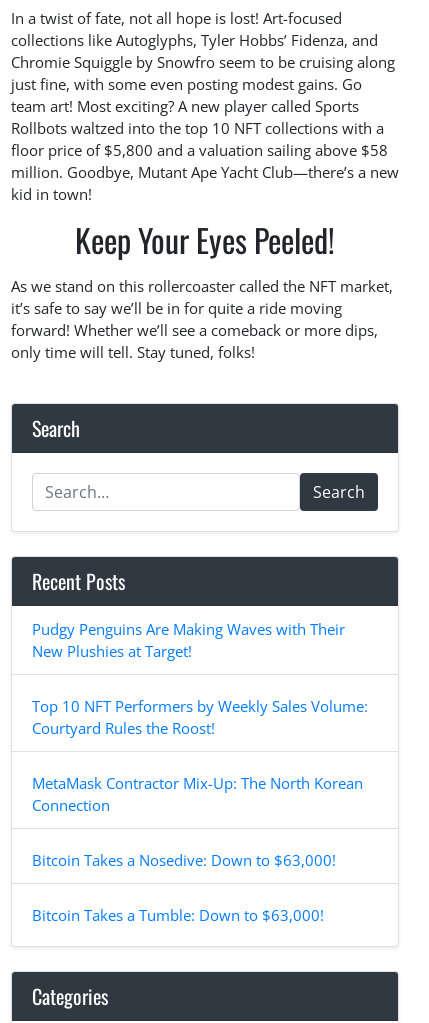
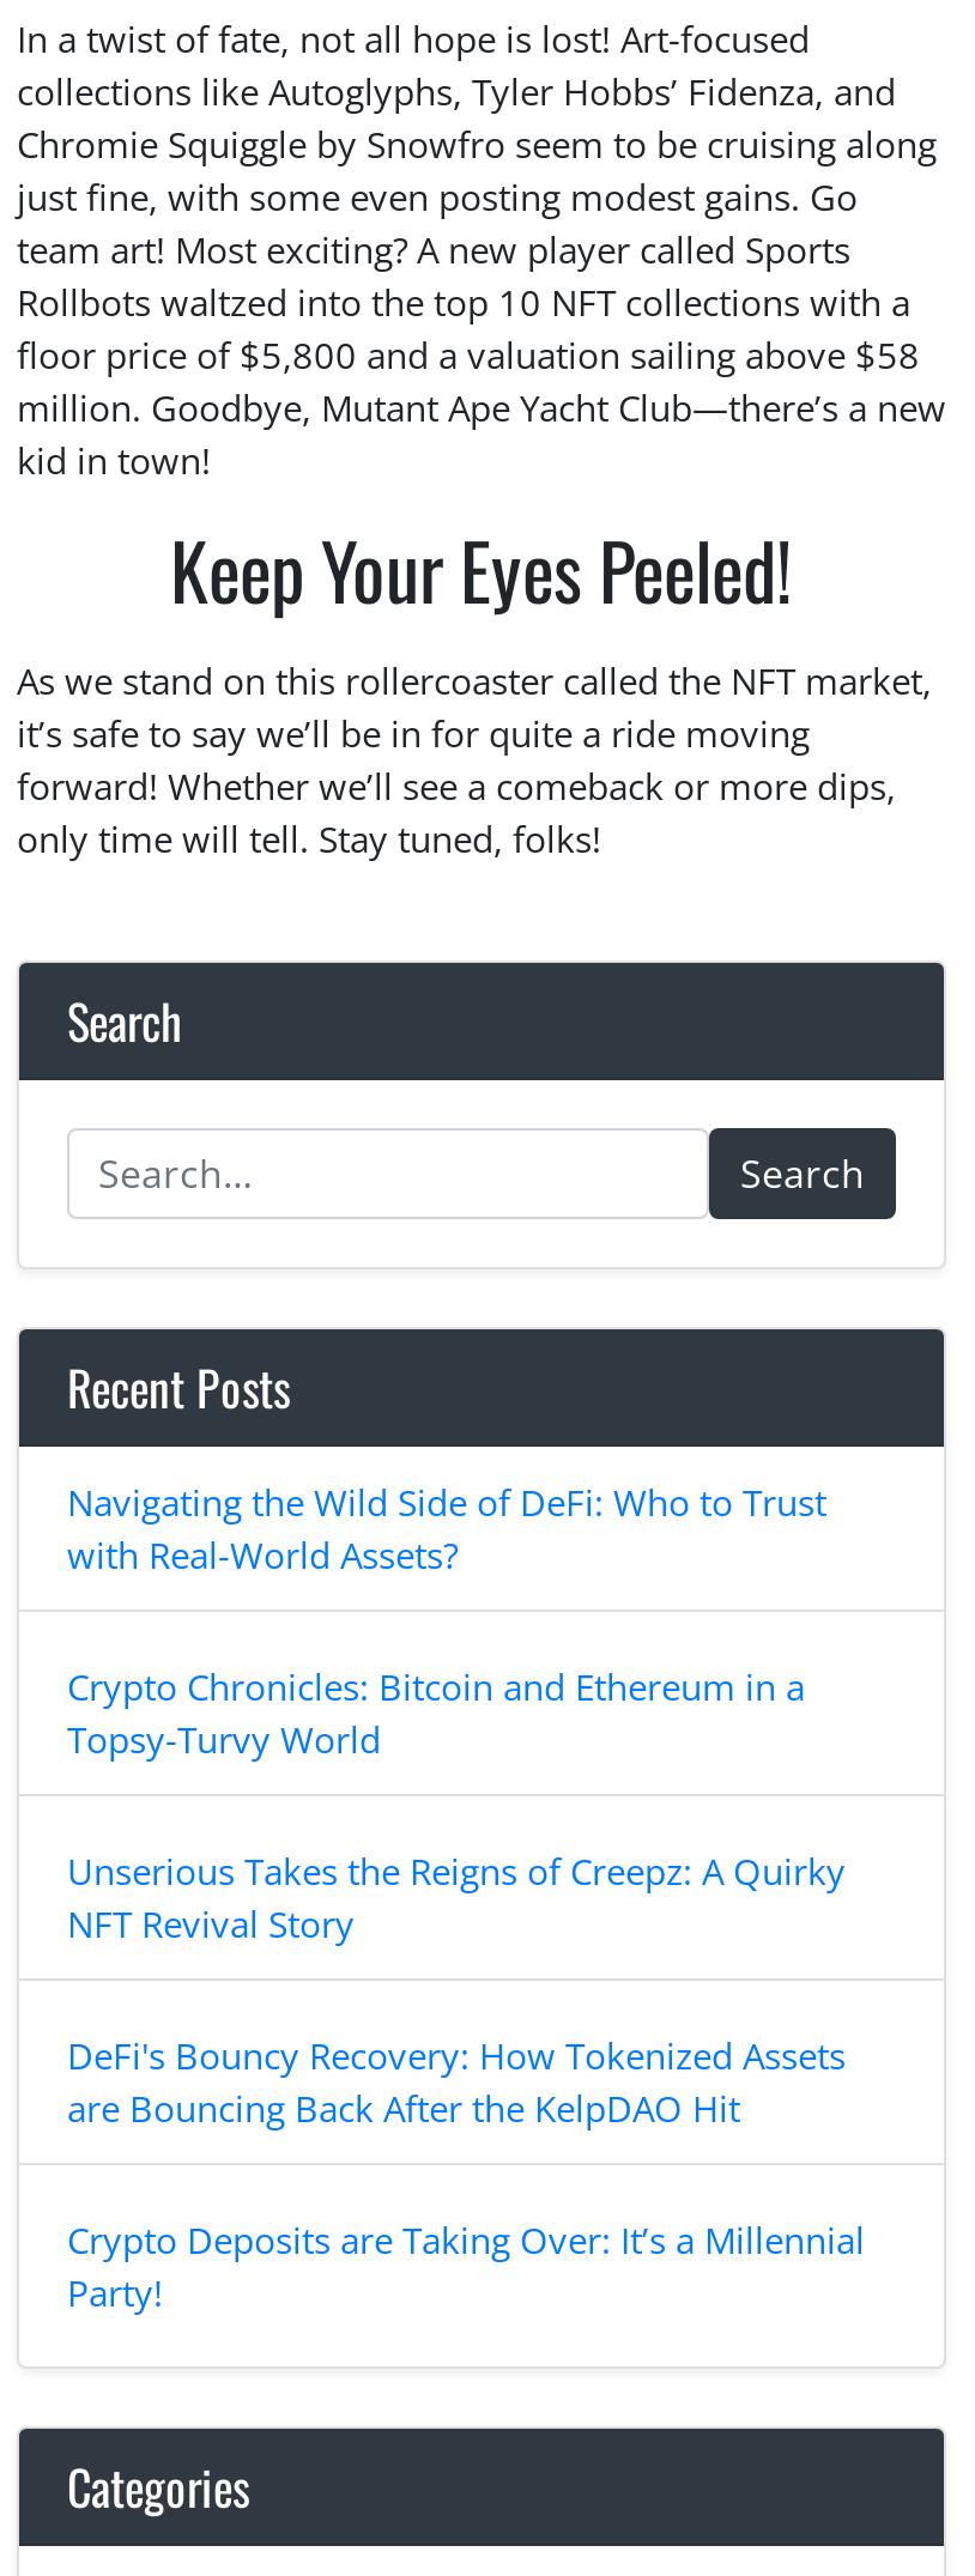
[32,619,345,661] Pudgy Penguins Are Making Waves with Their | New Plushies at Target! -> [67,1478,826,1579] Navigating the Wild Side of DeFi: Who to Trust | with Real-World Assets?
[32,696,368,738] Top 10 NFT Performers by Weekly Sales Volume: | Courtyard Rules the Roost! -> [67,1662,805,1763] Crypto Chronicles: Bitcoin and Ethereum in a | Topsy-Turvy World
[32,773,363,815] MetaMask Contractor Mix-Up: The North Korean | Connection -> [67,1847,846,1948] Unserious Takes the Reigns of Creepz: A Quirky | NFT Revival Story
[32,850,336,870] Bitcoin Takes a Nosedive: Down to $63,000! -> [67,2031,846,2132] DeFi's Bouncy Recovery: How Tokenized Assets | are Bouncing Back After the KelpDAO Hit
[32,905,324,925] Bitcoin Takes a Tumble: Down to $63,000! -> [67,2216,865,2316] Crypto Deposits are Taking Over: It’s a Millennial | Party!

